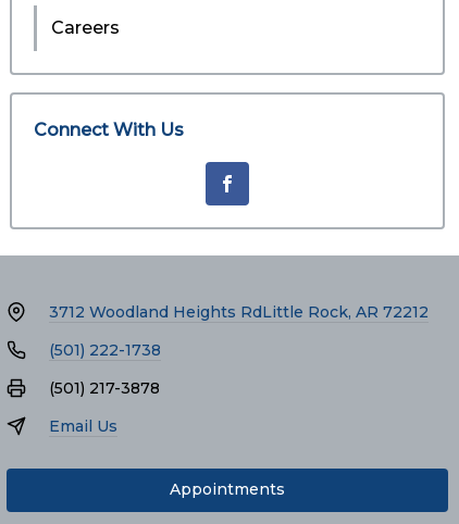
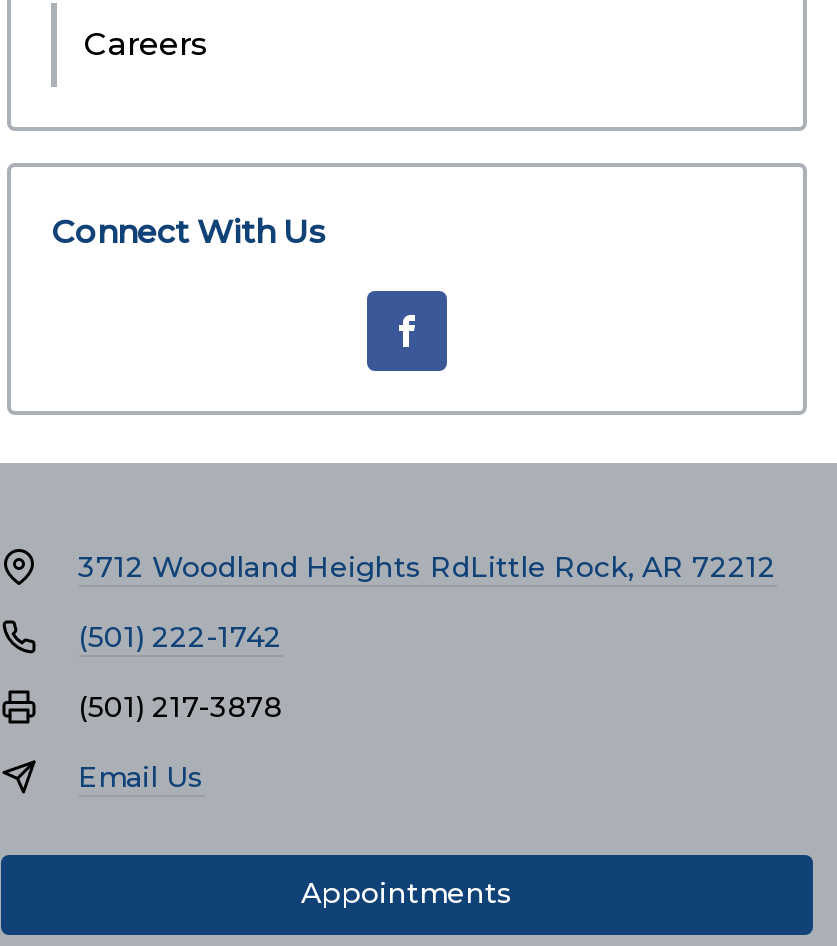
[48,340,160,359] (501) 222-1738 -> [78,618,282,654] (501) 222-1742

